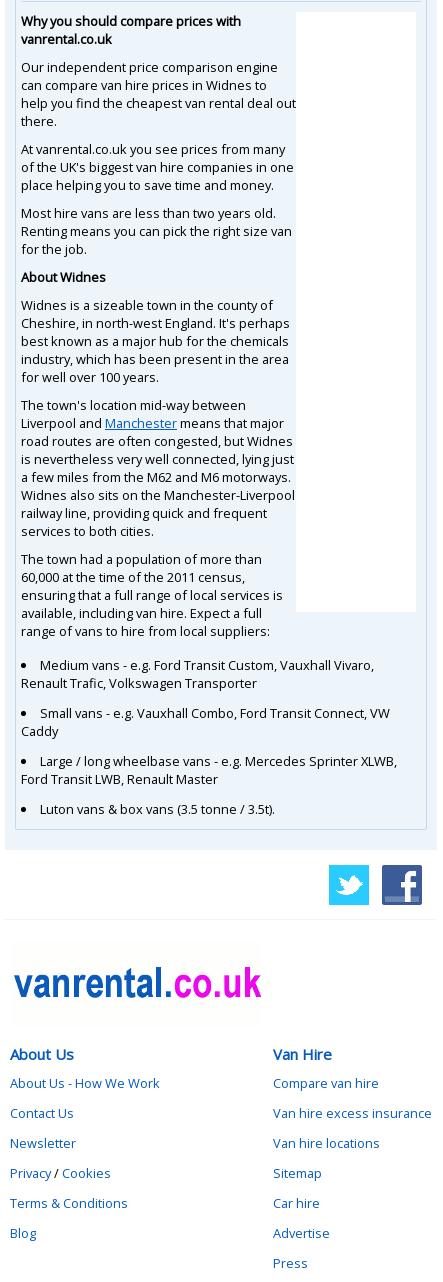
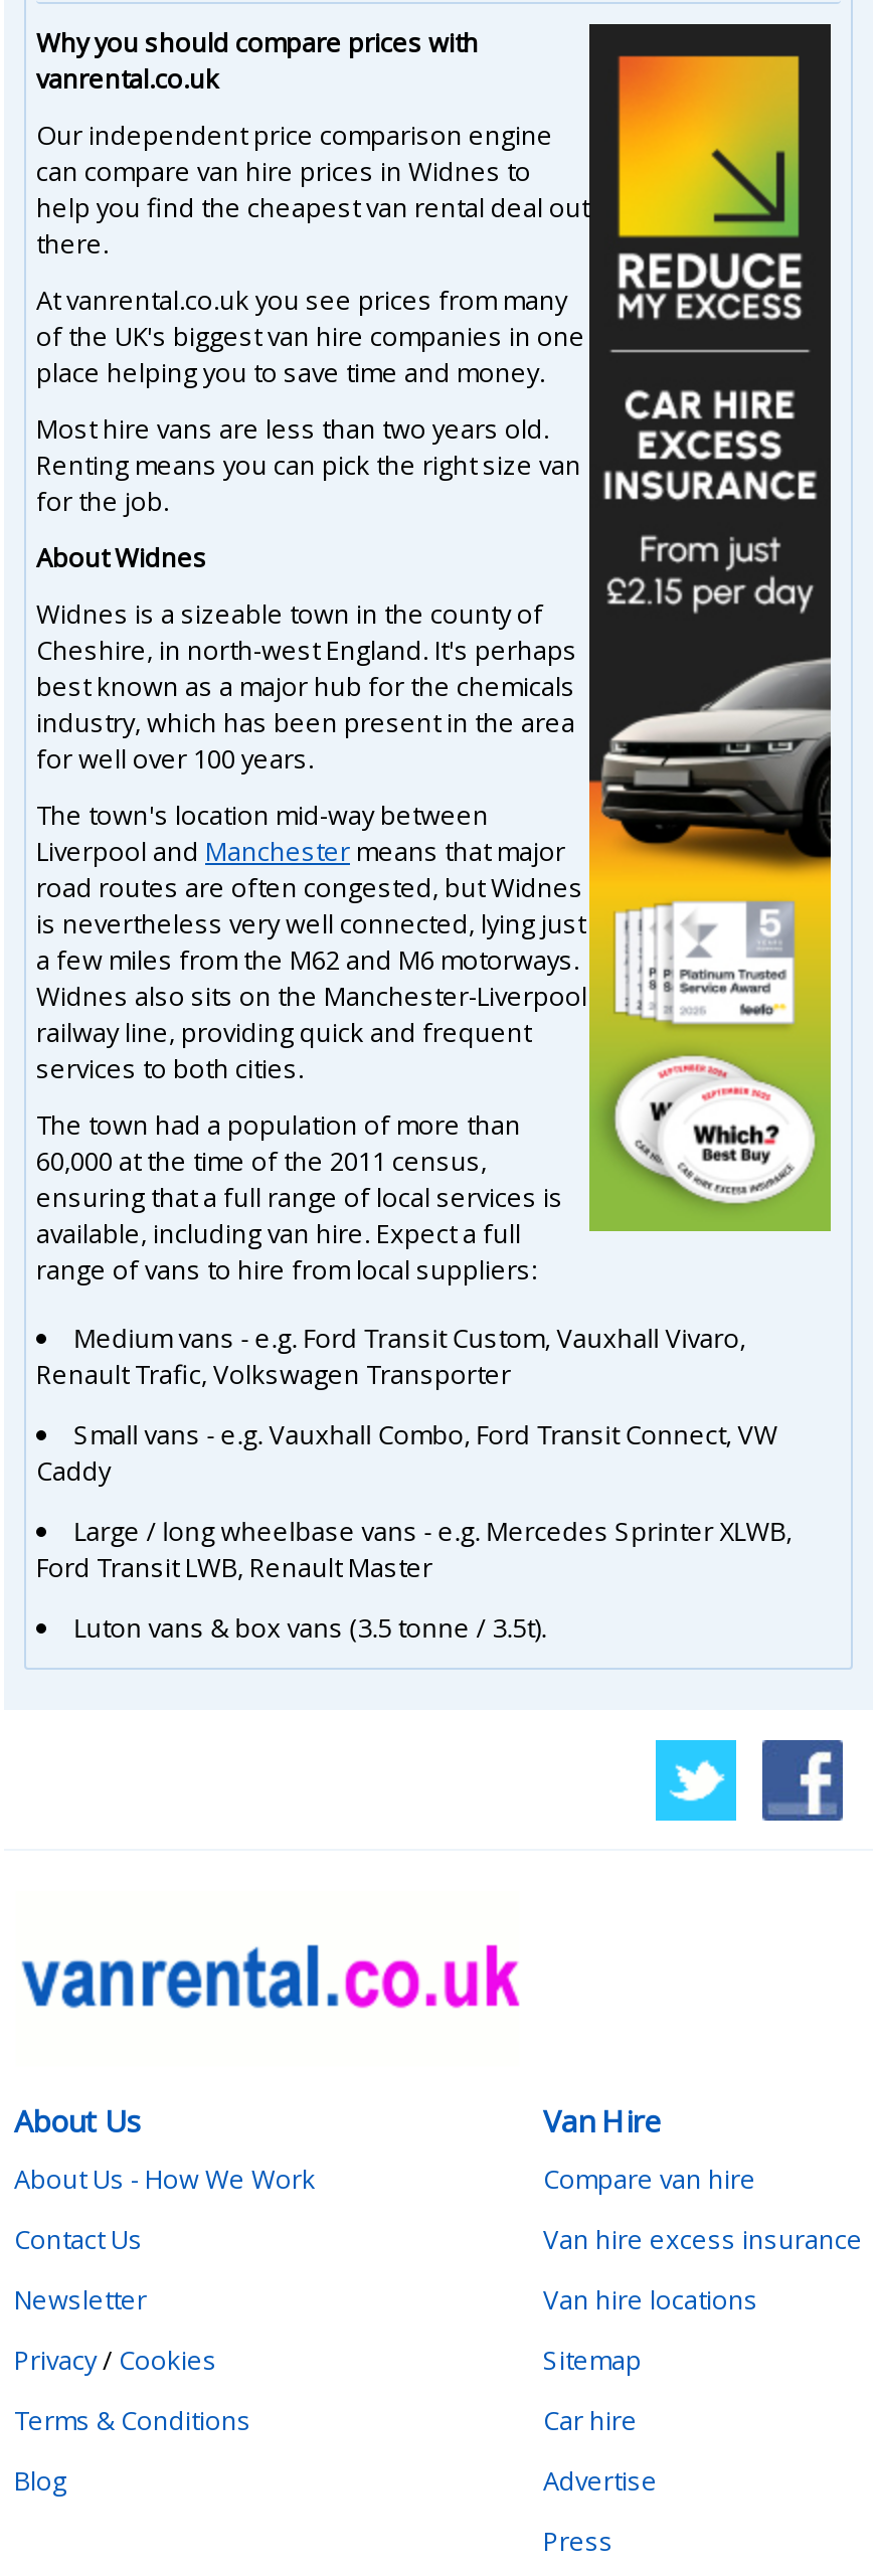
none -> [587,22,833,1233] [image]

